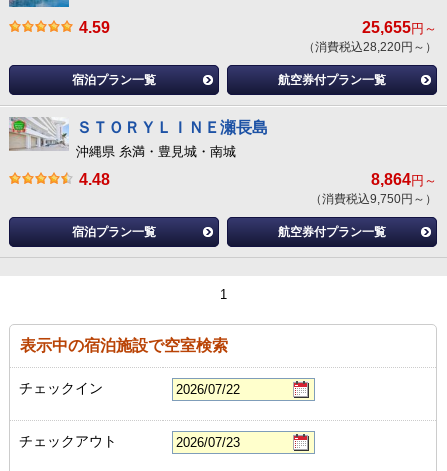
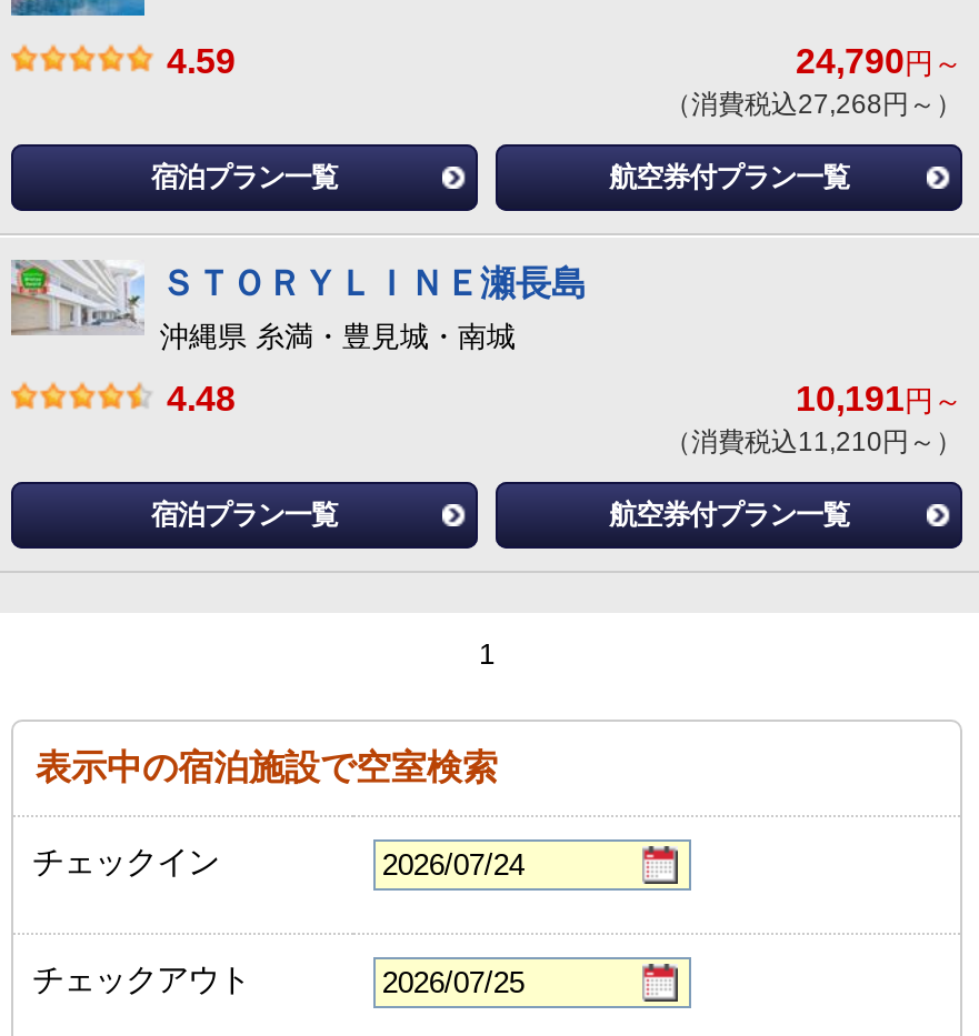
[362,19,437,36] 25,655円～ -> [796,42,962,80] 24,790円～
[303,40,437,54] （消費税込28,220円～） -> [665,89,962,120] （消費税込27,268円～）
[371,171,437,188] 8,864円～ -> [796,380,962,418] 10,191円～
[310,192,437,206] （消費税込9,750円～） -> [665,426,962,457] （消費税込11,210円～）

